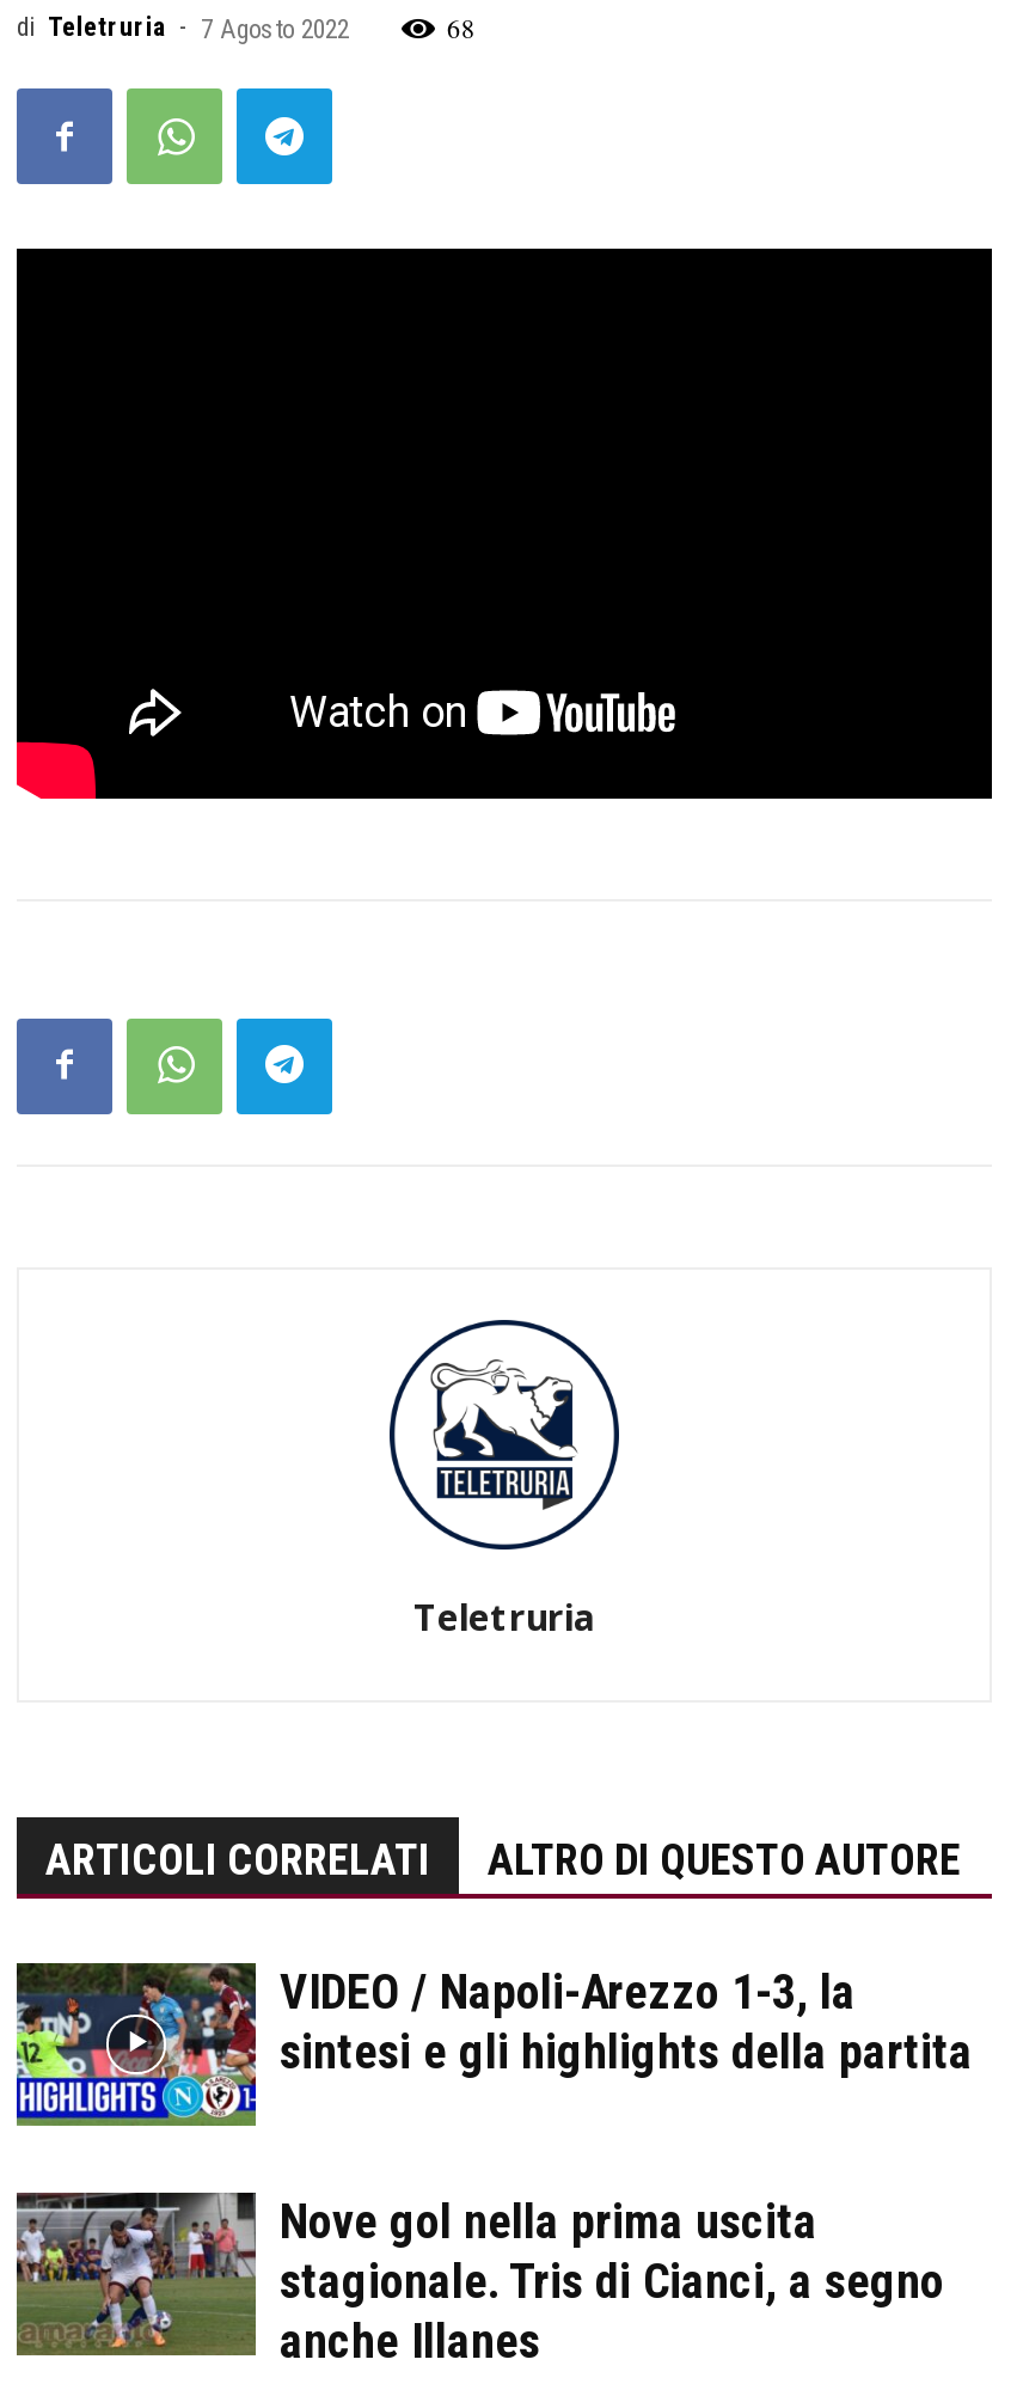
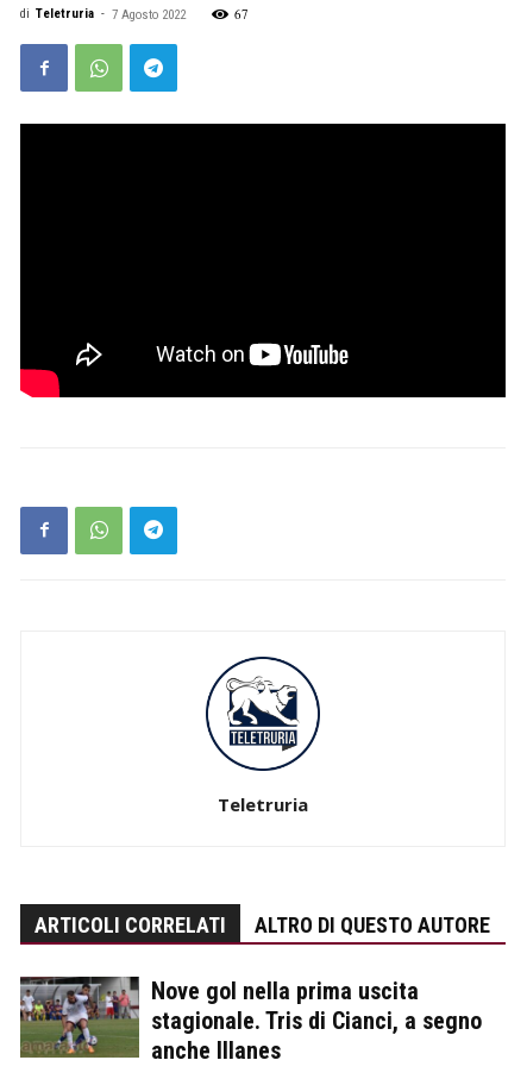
[447,10,476,45] 68 -> [234,5,249,23] 67
[14,1962,973,2123] [image] | VIDEO / Napoli-Arezzo 1-3, la | sintesi e gli highlights della partita -> none

